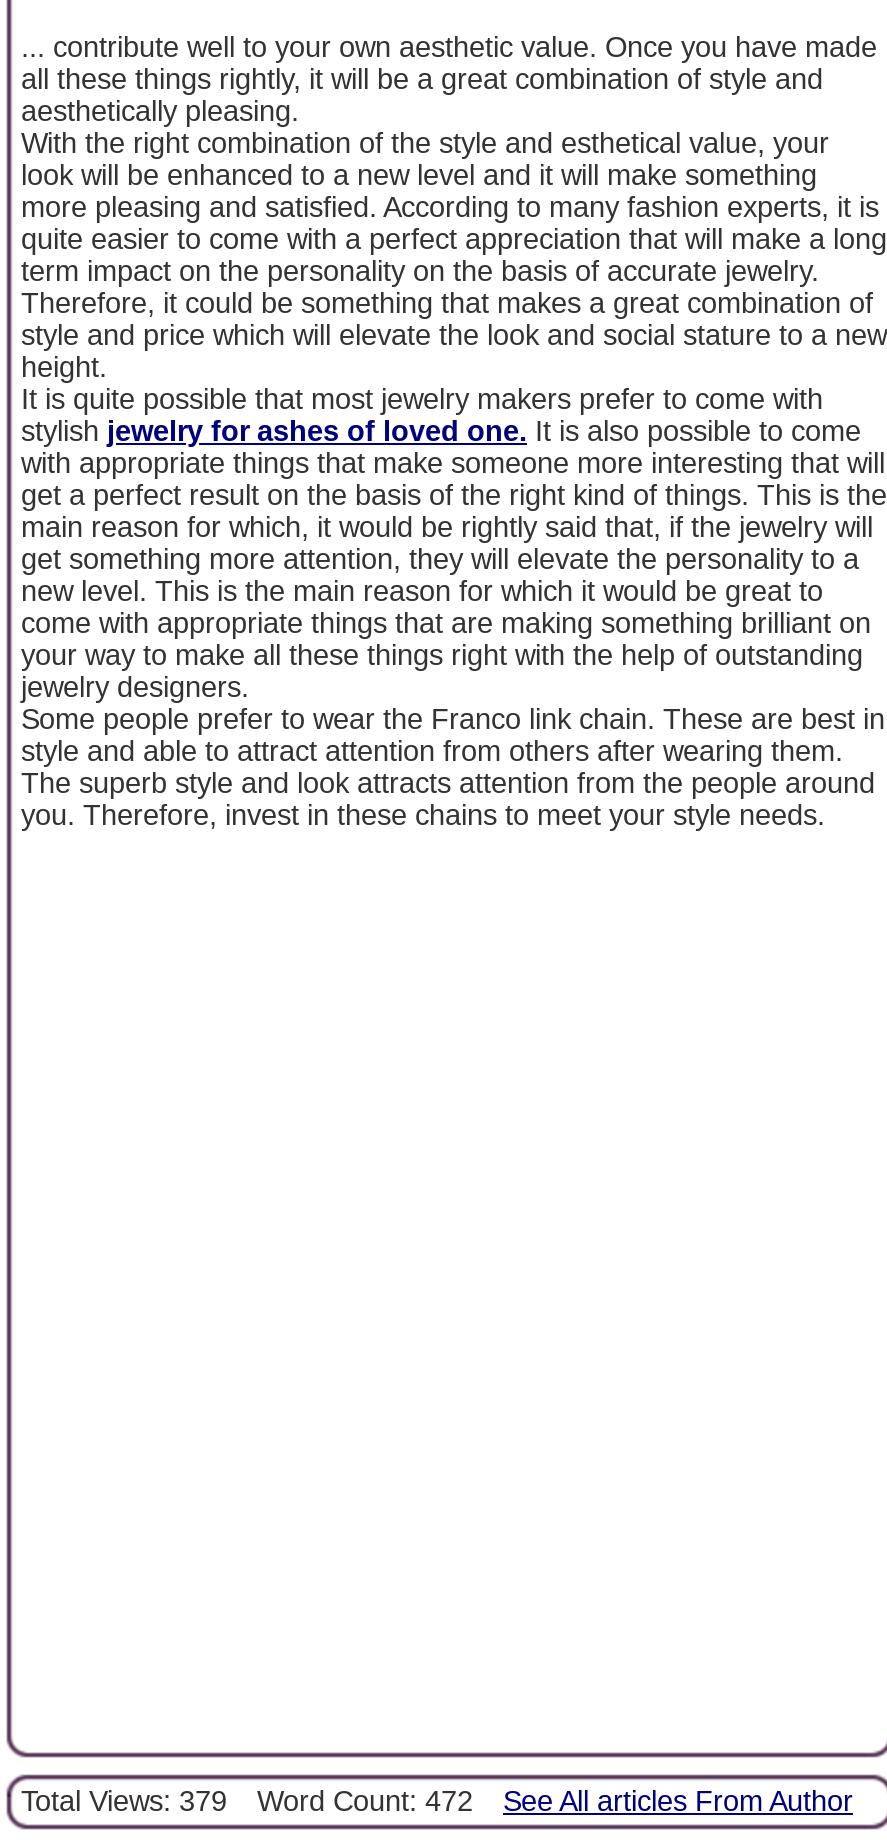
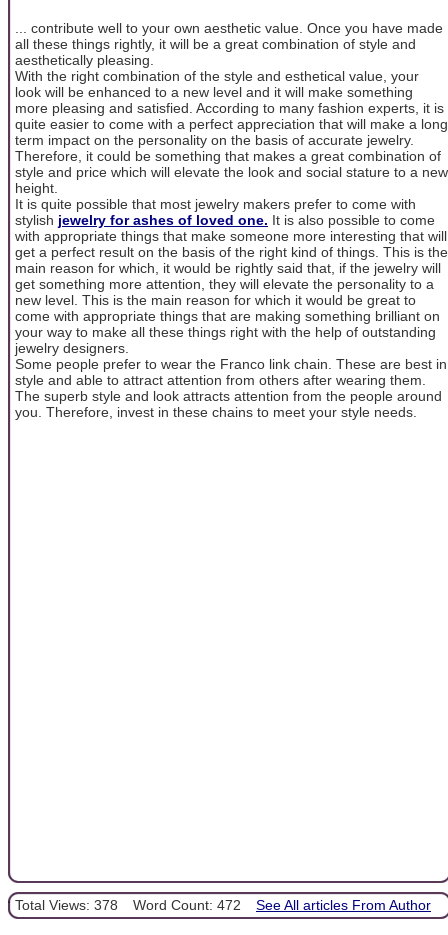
[21,1785,853,1817] Total Views: 379 Word Count: 472 See All articles From Author -> [15,897,431,913] Total Views: 378 Word Count: 472 See All articles From Author

